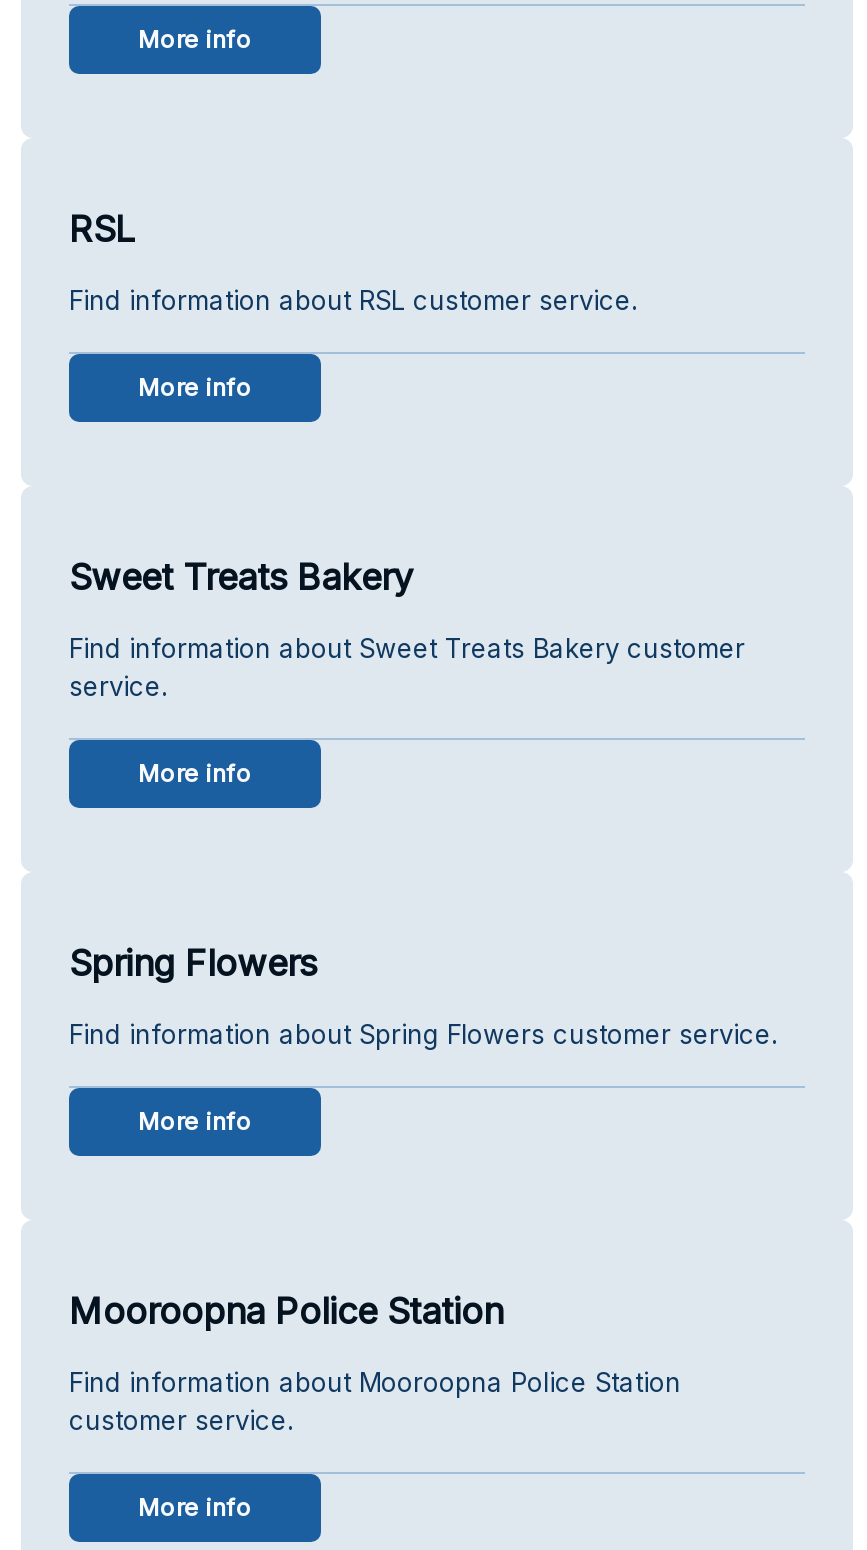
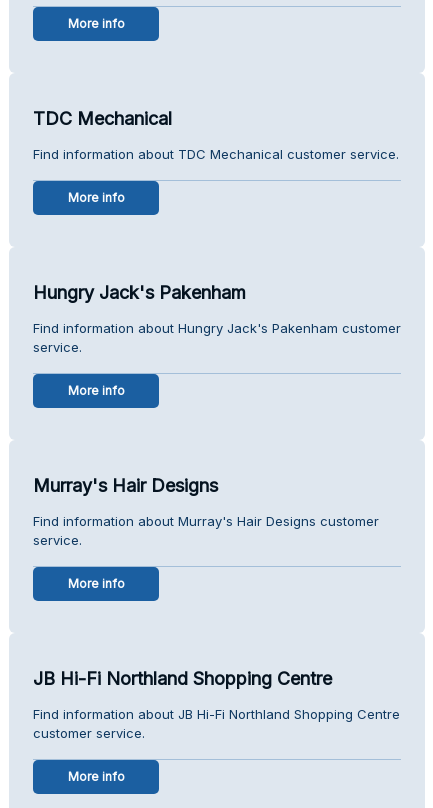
[69,207,137,249] RSL -> [33,107,172,128] TDC Mechanical
[69,283,637,315] Find information about RSL customer service. -> [33,145,399,161] Find information about TDC Mechanical customer service.
[69,555,413,597] Sweet Treats Bakery -> [33,281,246,302] Hungry Jack's Pakenham
[69,631,745,663] Find information about Sweet Treats Bakery customer -> [33,319,401,335] Find information about Hungry Jack's Pakenham customer
[69,941,317,983] Spring Flowers -> [33,474,218,495] Murray's Hair Designs
[69,1017,777,1049] Find information about Spring Flowers customer service. -> [33,512,379,547] Find information about Murray's Hair Designs customer | service.
[69,1289,503,1331] Mooroopna Police Station -> [33,667,332,688] JB Hi-Fi Northland Shopping Centre
[69,1365,681,1397] Find information about Mooroopna Police Station -> [33,705,400,721] Find information about JB Hi-Fi Northland Shopping Centre

